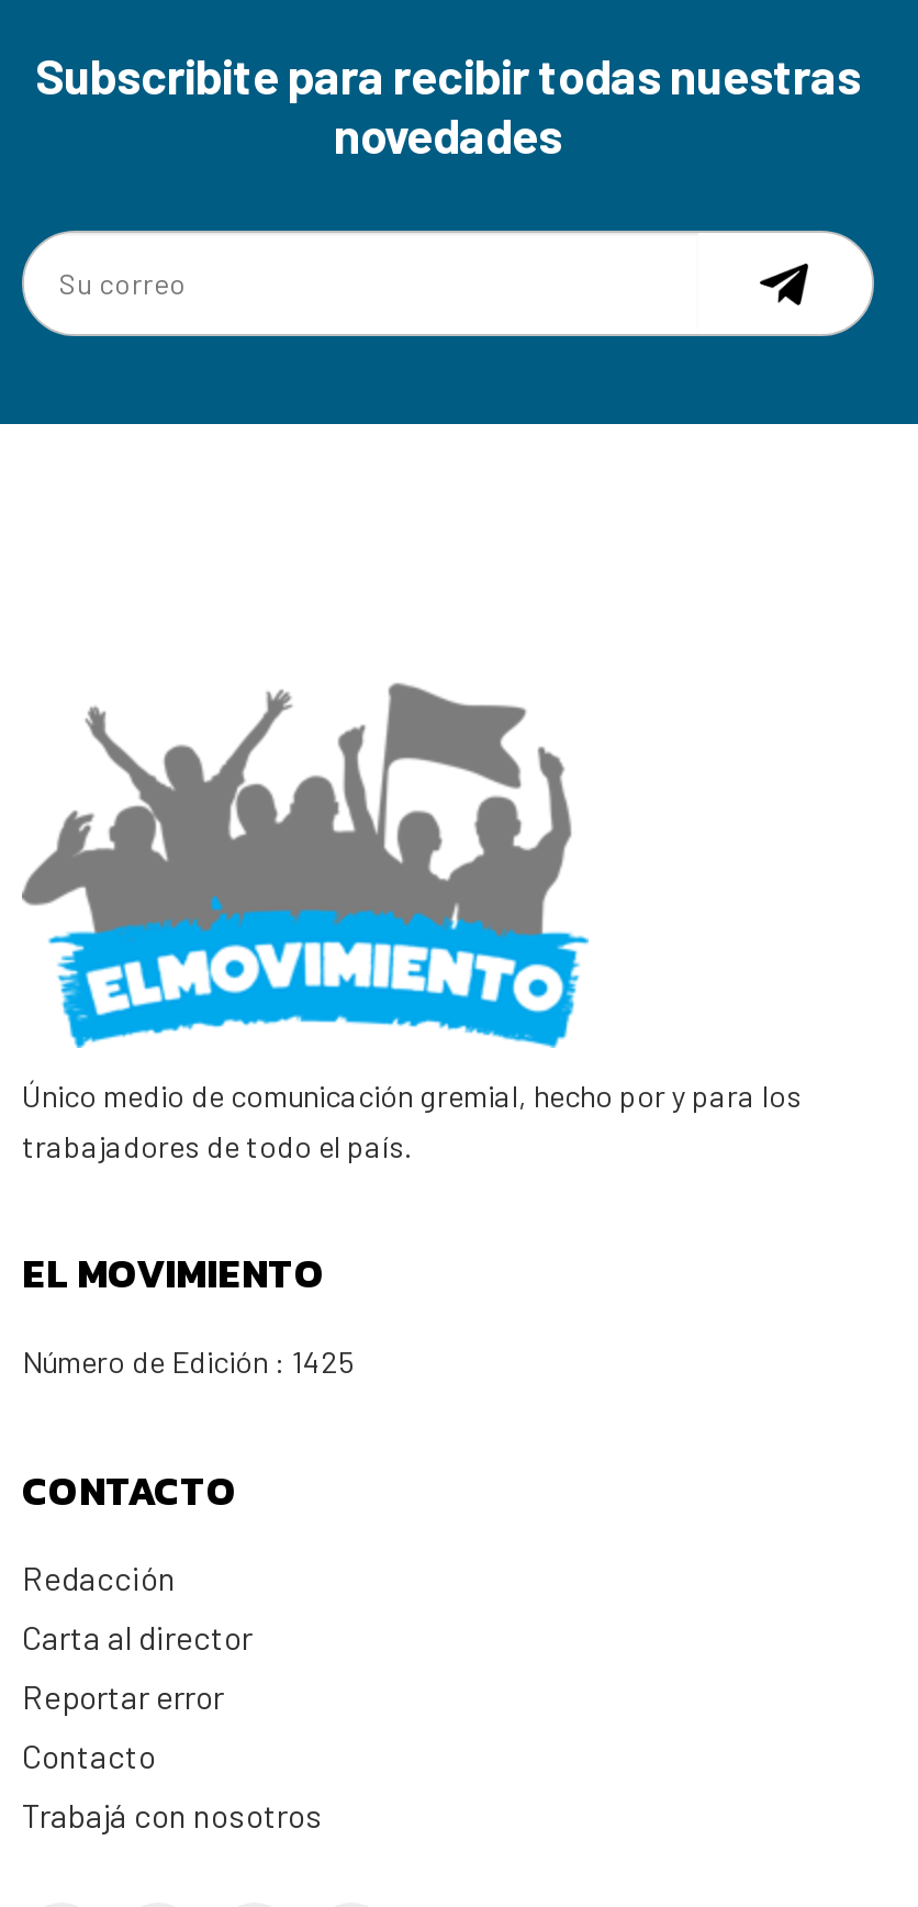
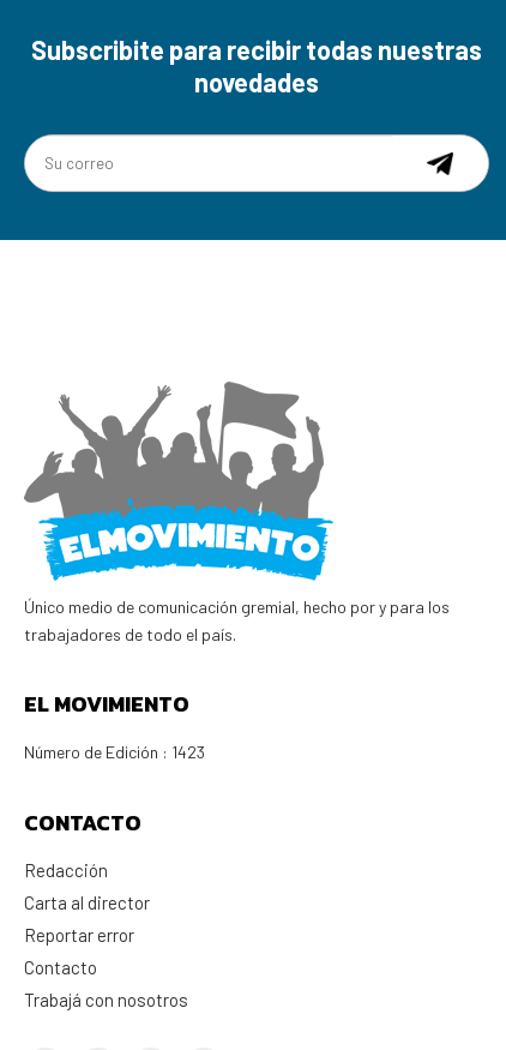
[22,1342,356,1379] Número de Edición : 1425 -> [24,741,205,762] Número de Edición : 1423

